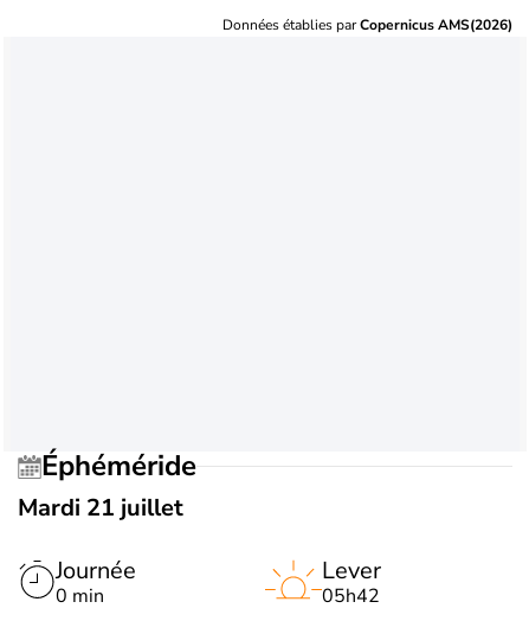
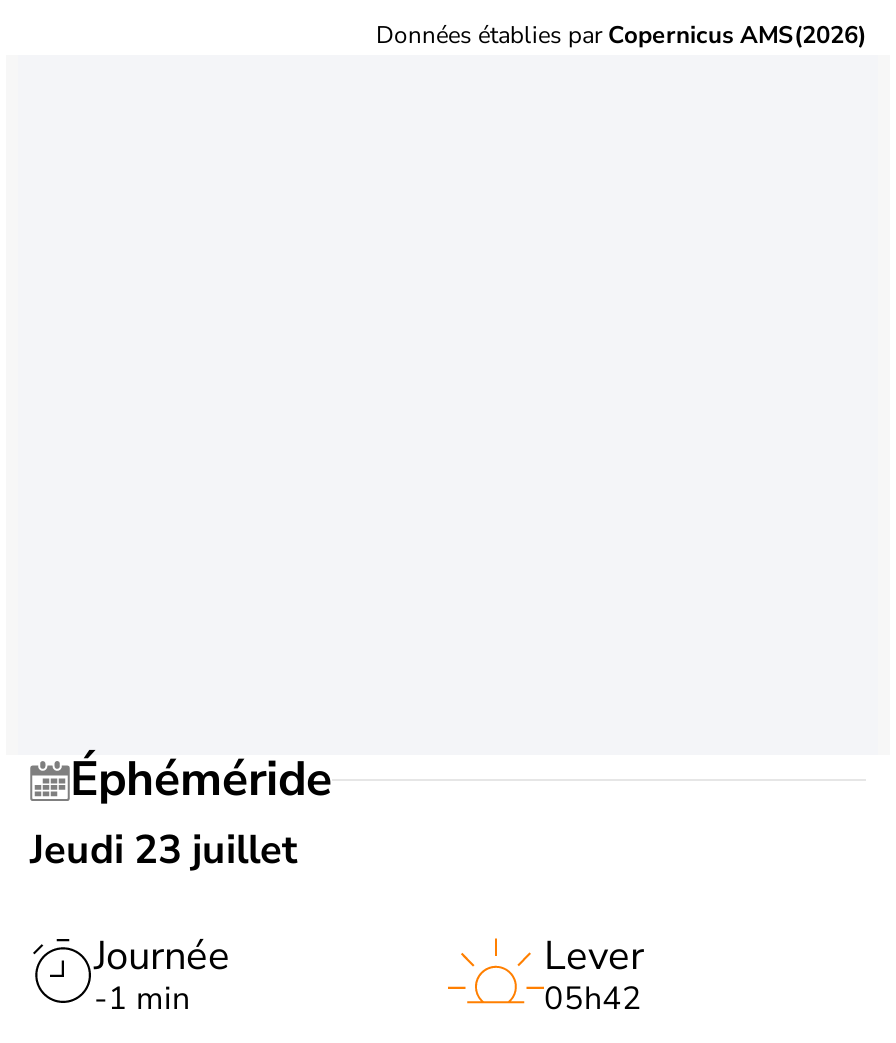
[18,492,183,524] Mardi 21 juillet -> [30,823,298,877] Jeudi 23 juillet
[56,583,104,609] 0 min -> [94,977,190,1021] -1 min

